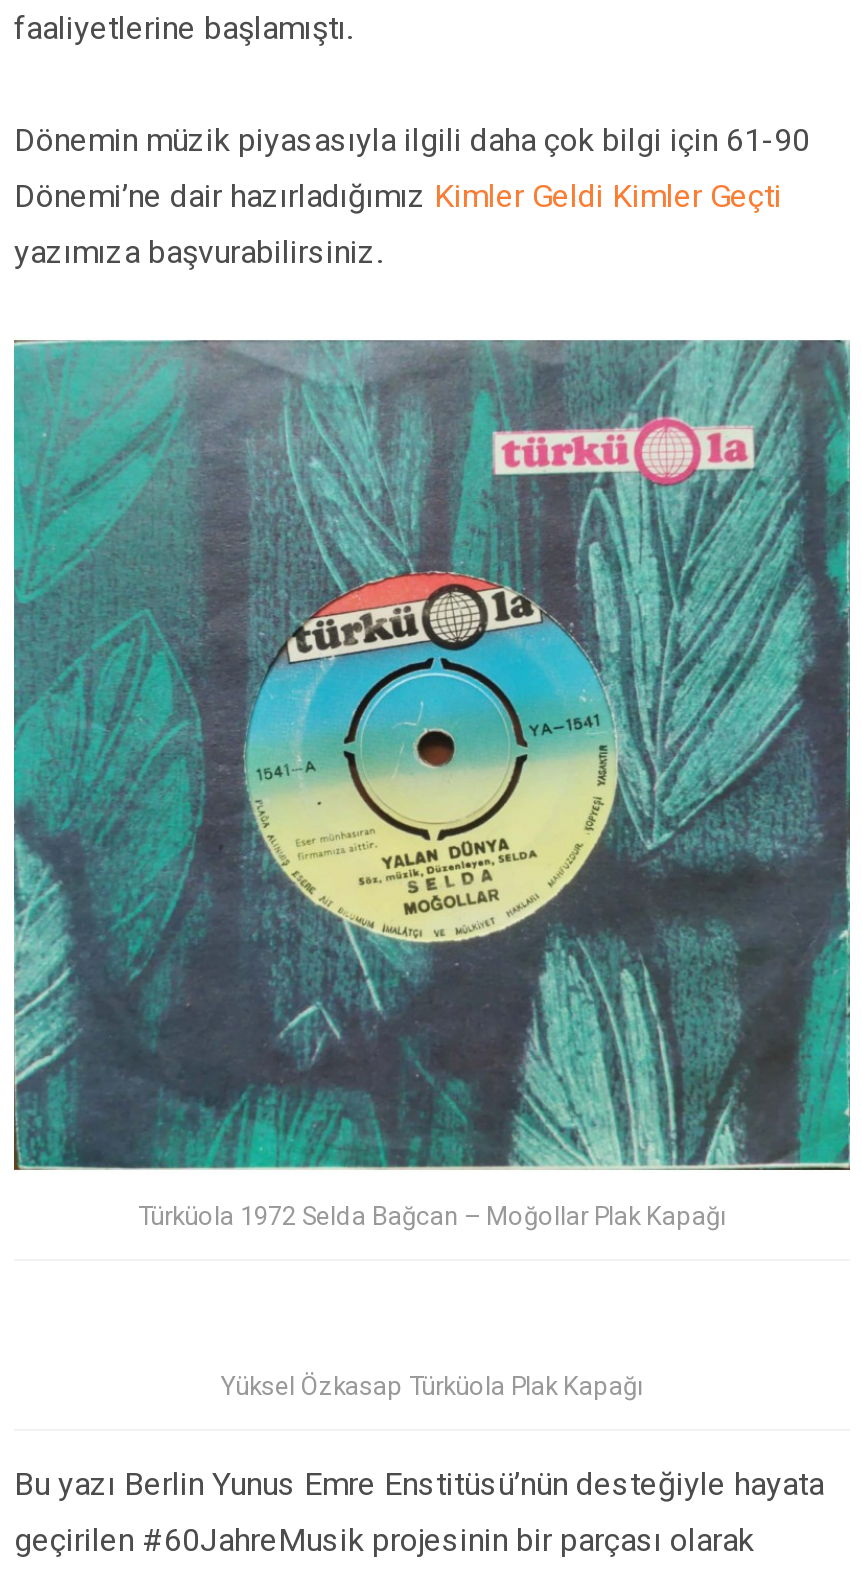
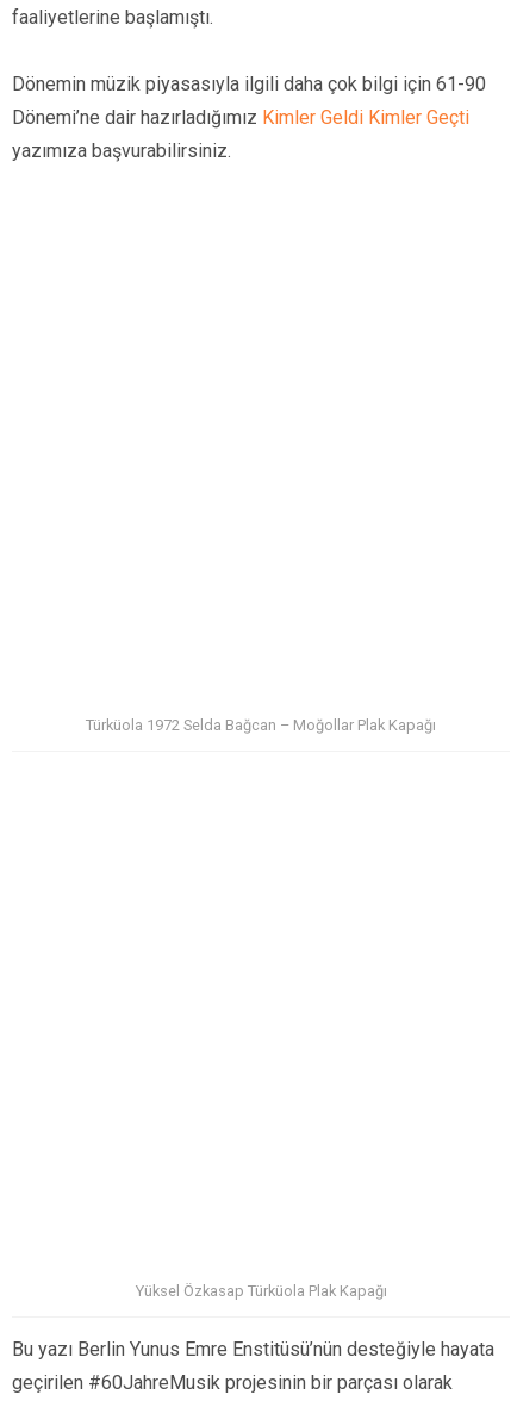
[12,337,852,1173] [image] -> none

